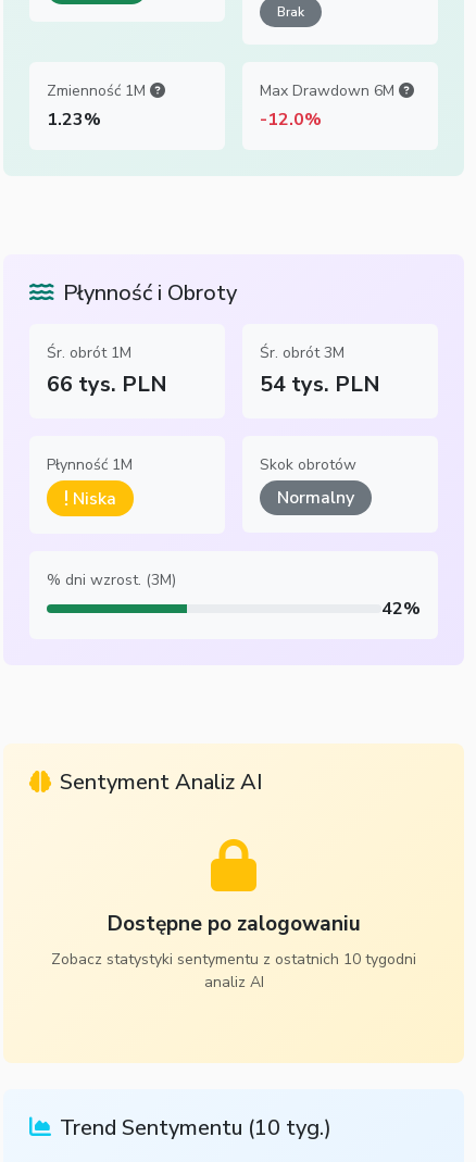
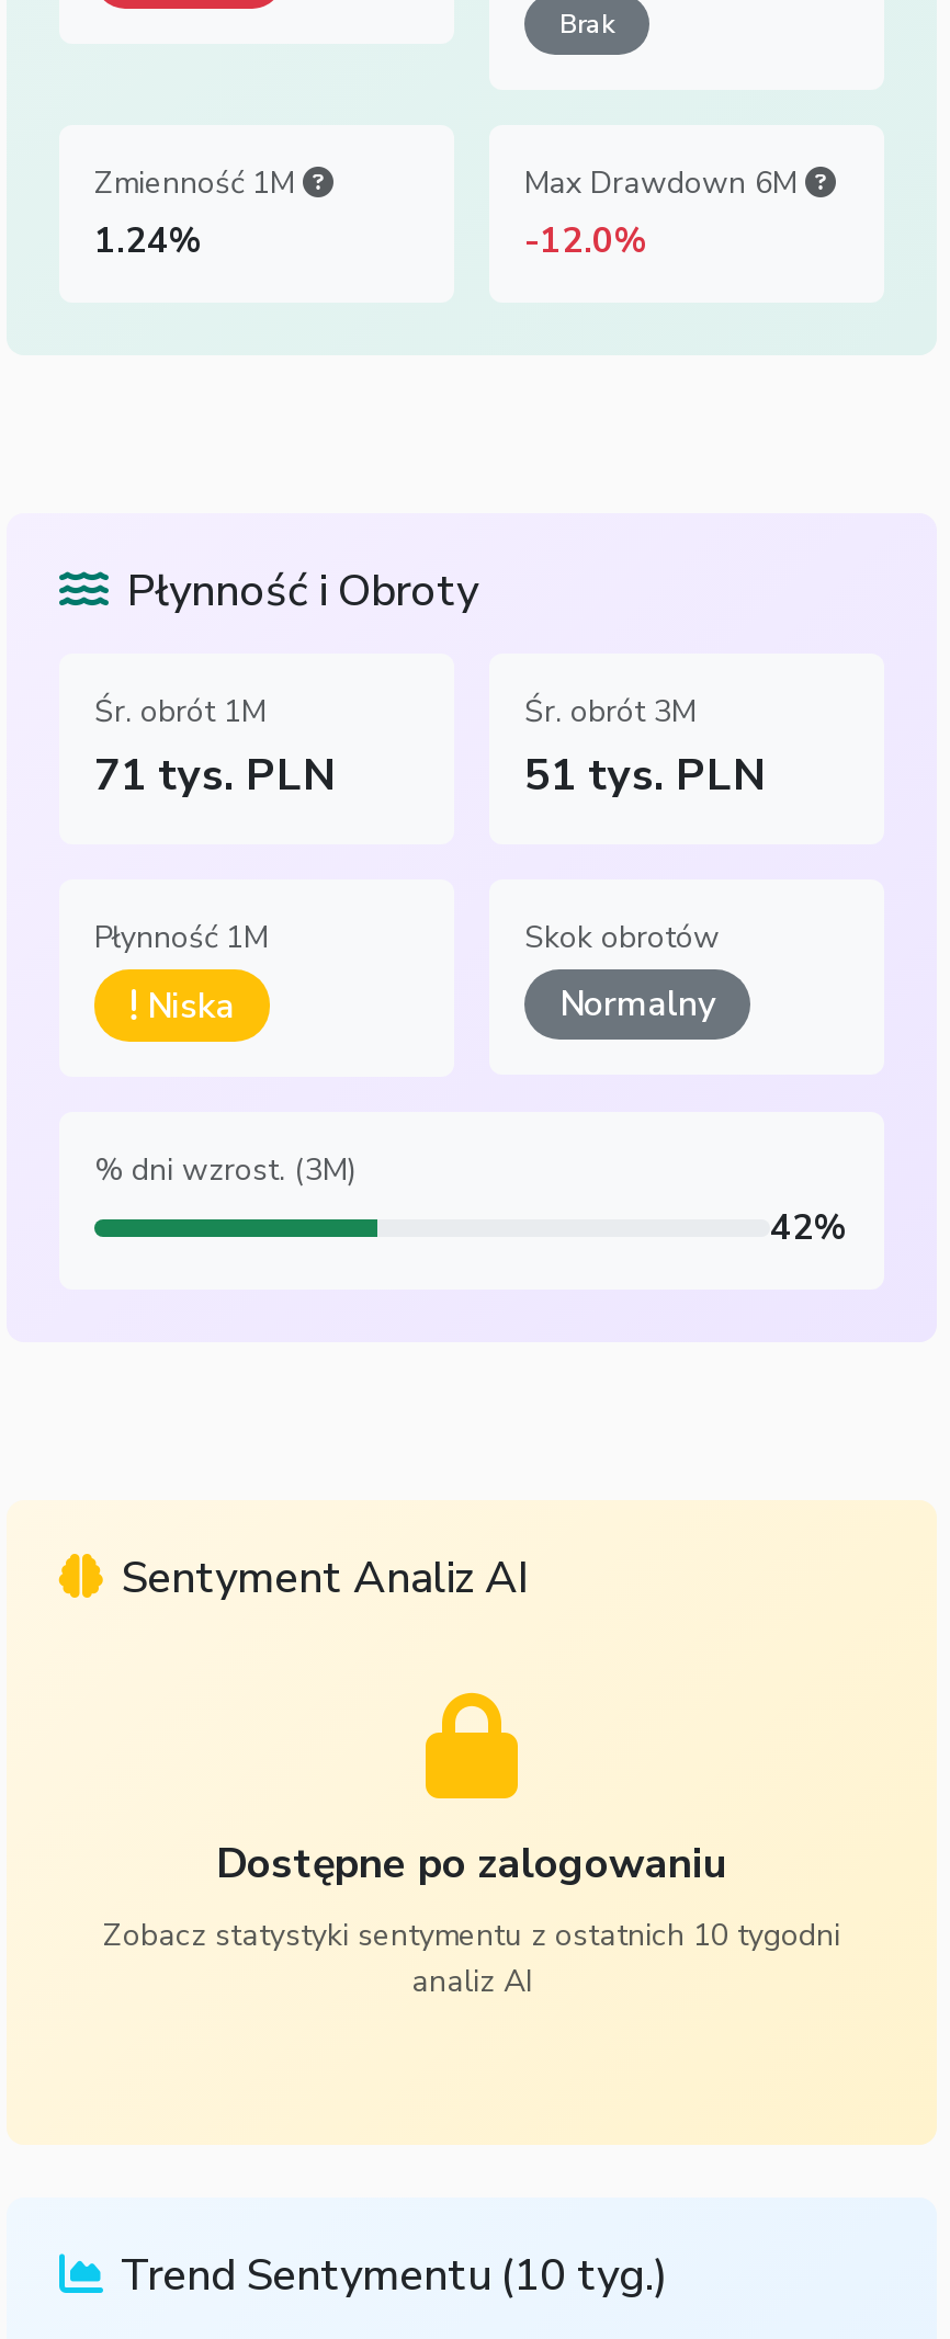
[47,108,101,132] 1.23% -> [94,218,204,266] 1.24%
[47,370,167,399] 66 tys. PLN -> [94,747,338,806] 71 tys. PLN
[260,370,380,399] 54 tys. PLN -> [524,747,768,806] 51 tys. PLN

